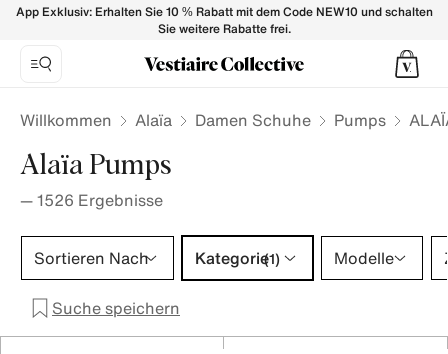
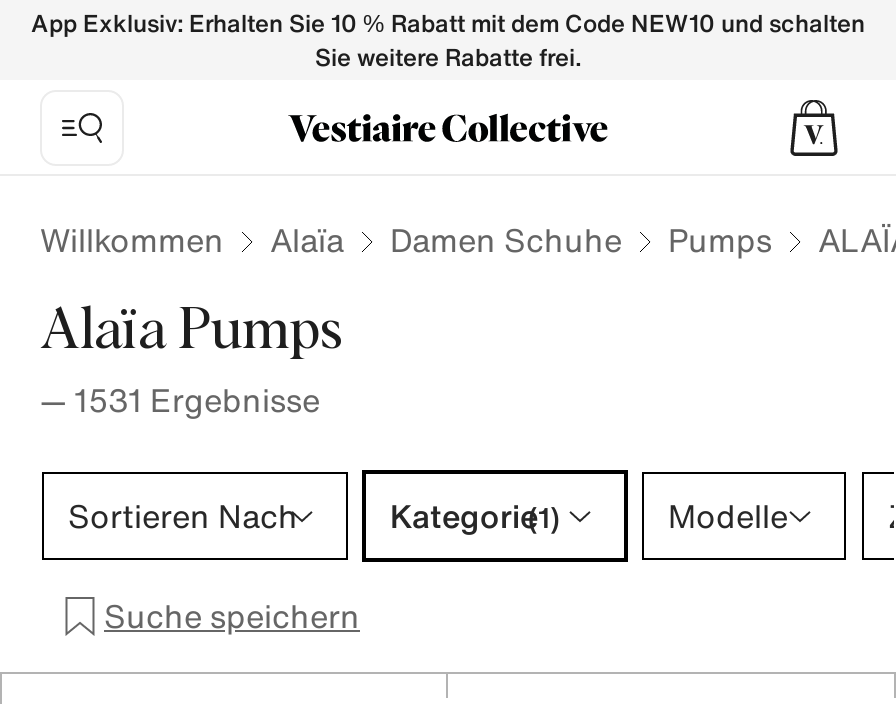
[20,188,163,212] — 1526 Ergebnisse -> [40,376,320,424] — 1531 Ergebnisse

